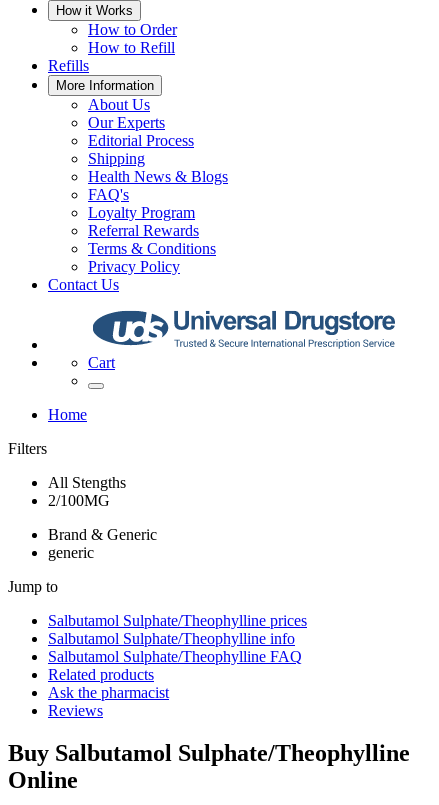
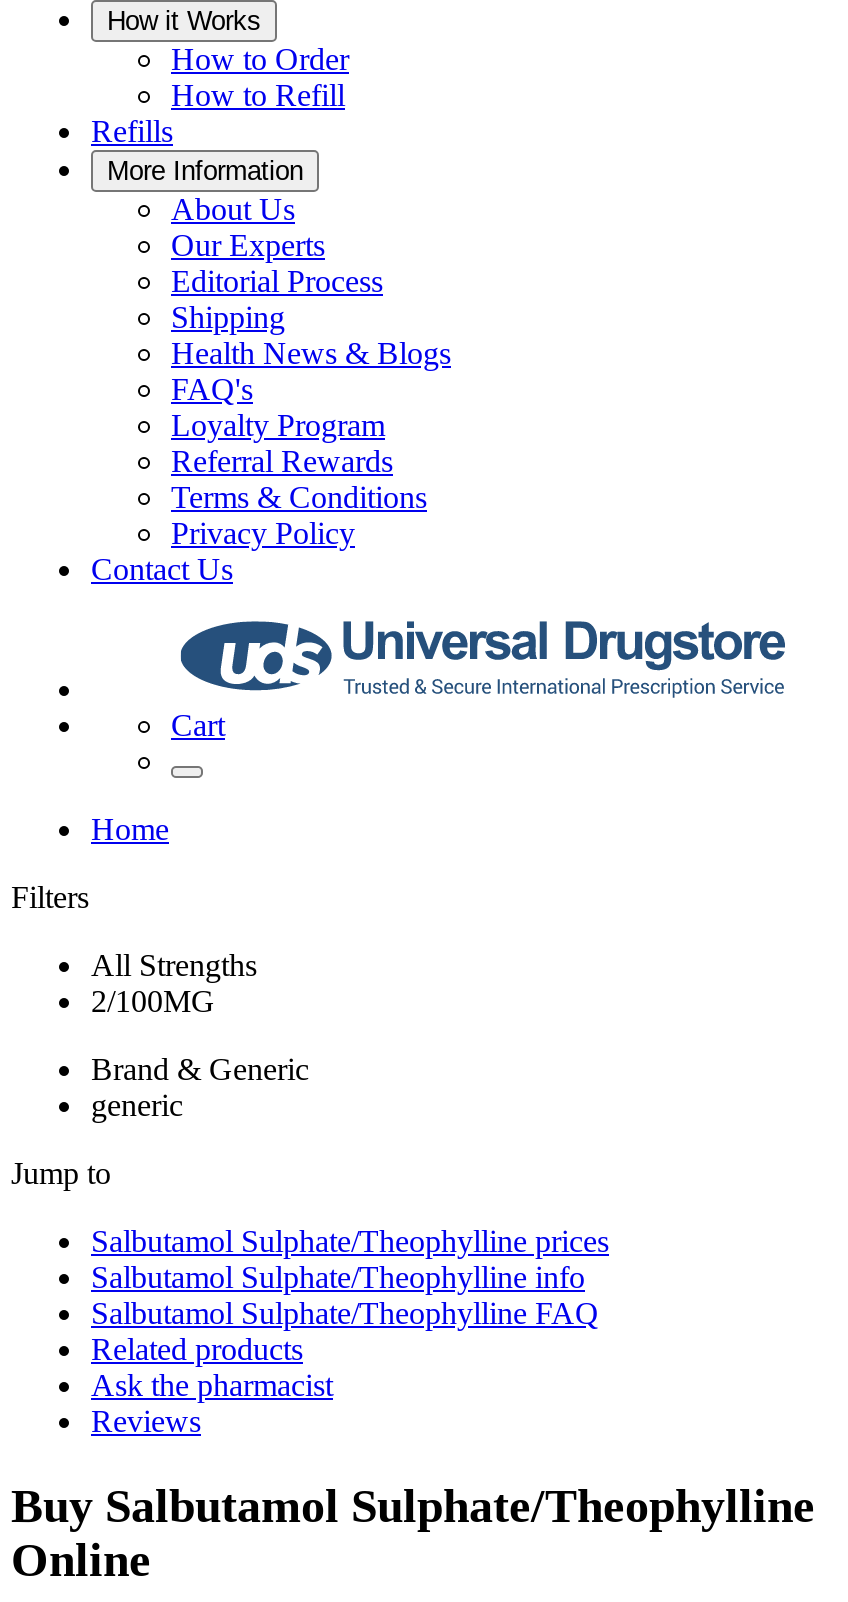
[48,474,126,491] All Stengths -> [91,948,257,982] All Strengths

